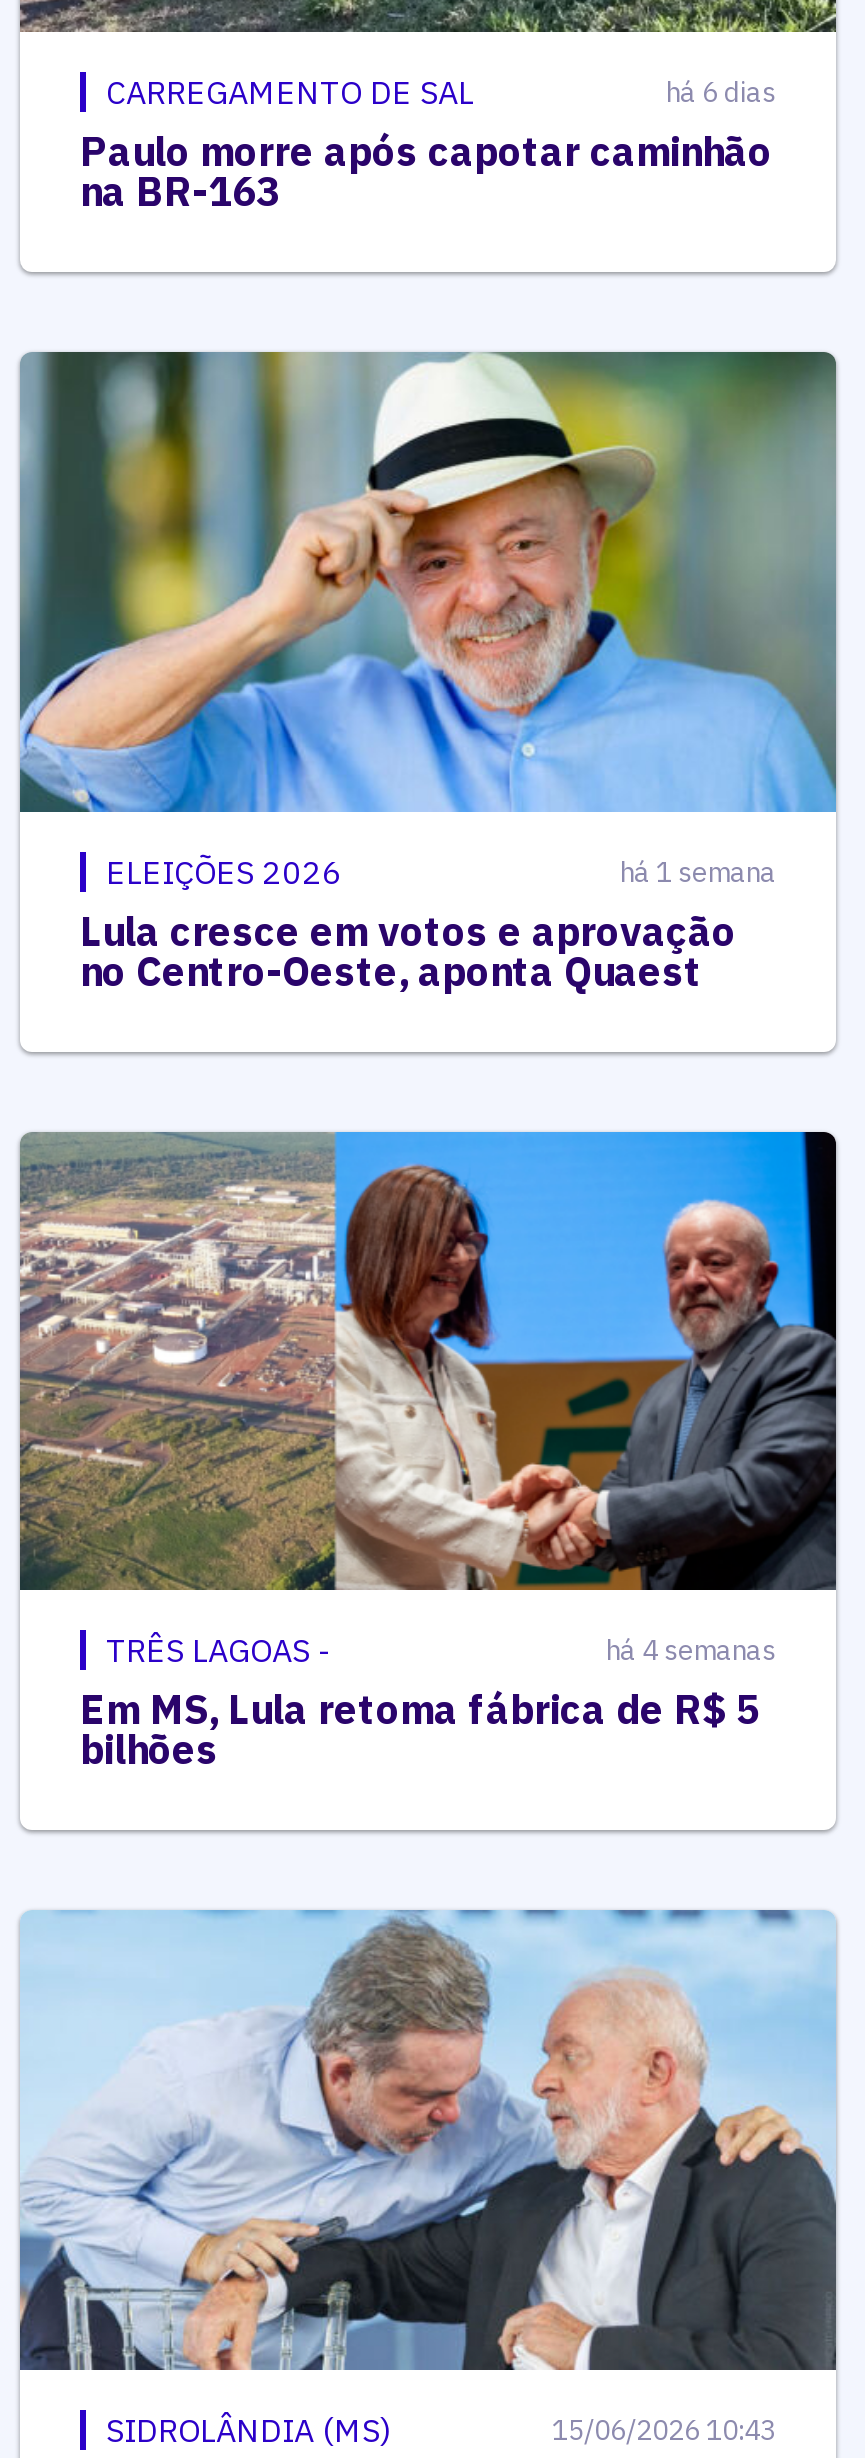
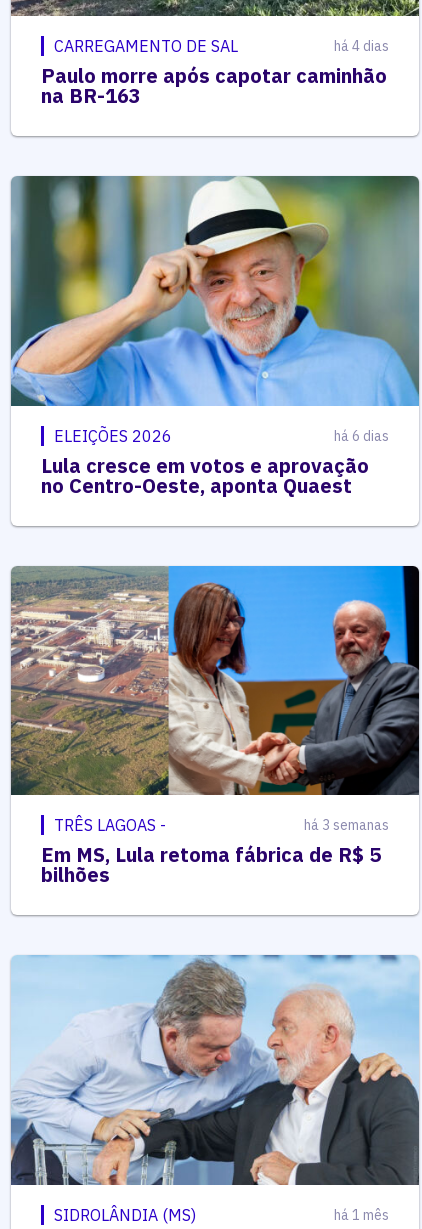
[666,75,776,111] há 6 dias -> [334,37,389,55] há 4 dias
[620,854,776,890] há 1 semana -> [334,427,389,445] há 6 dias
[606,1633,776,1669] há 4 semanas -> [304,816,389,834] há 3 semanas
[552,2412,776,2448] 15/06/2026 10:43 -> [334,1206,389,1224] há 1 mês

